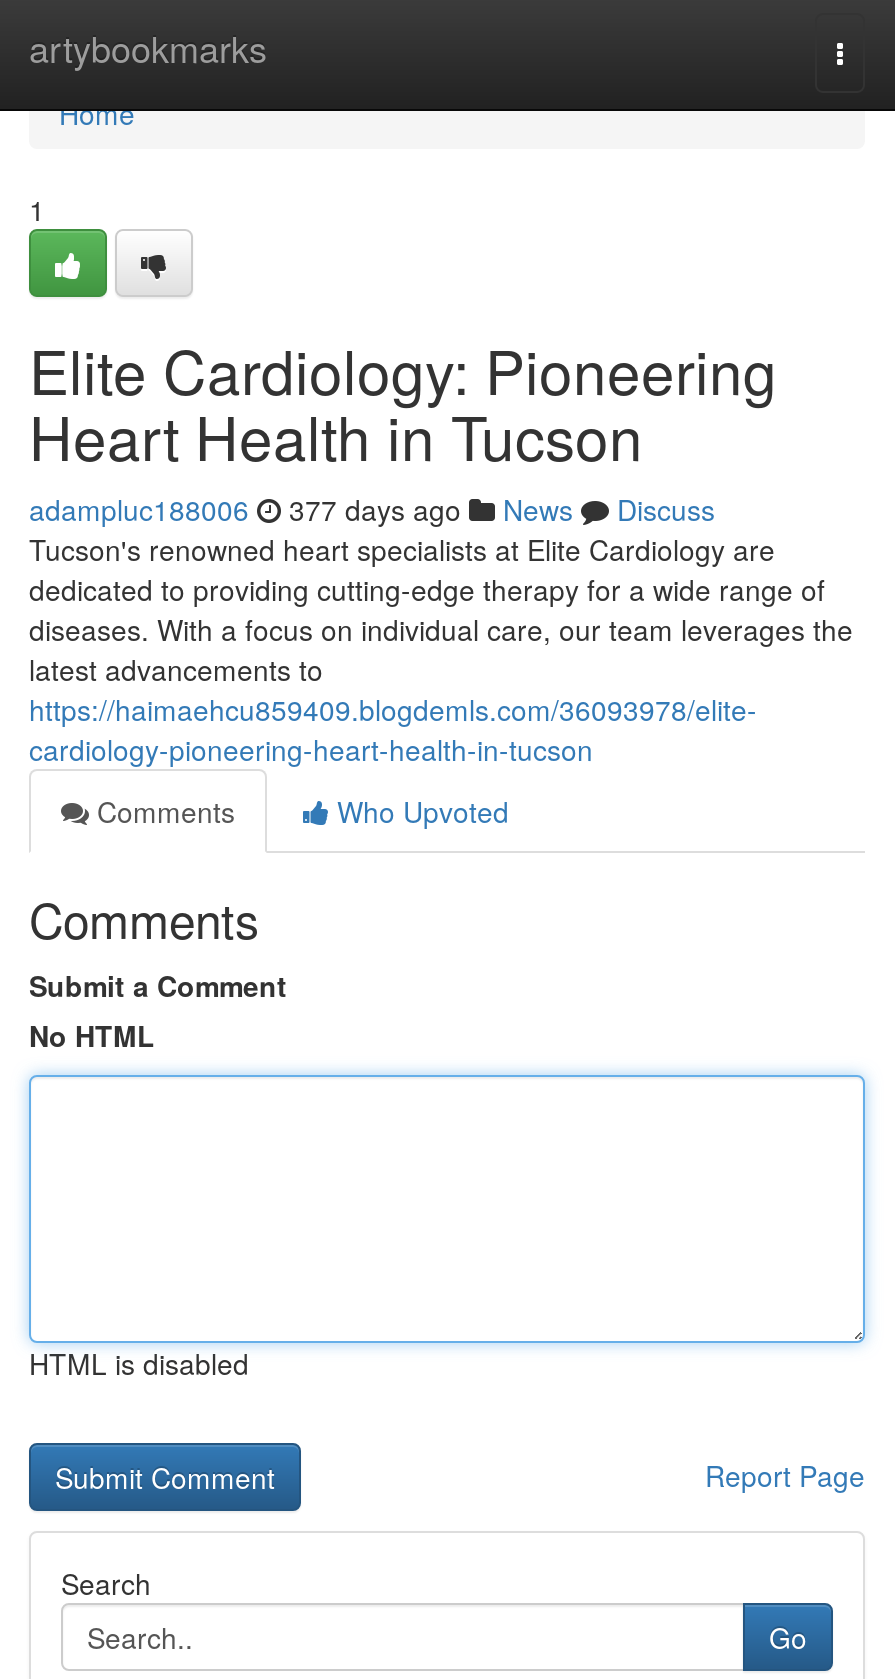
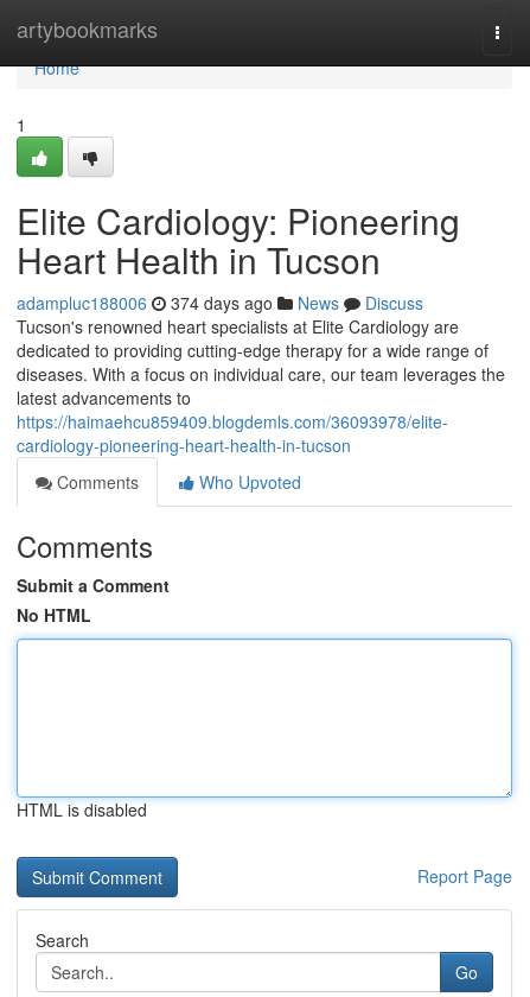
[29,489,715,529] adampluc188006 377 days ago News Discuss -> [17,291,423,315] adampluc188006 374 days ago News Discuss

